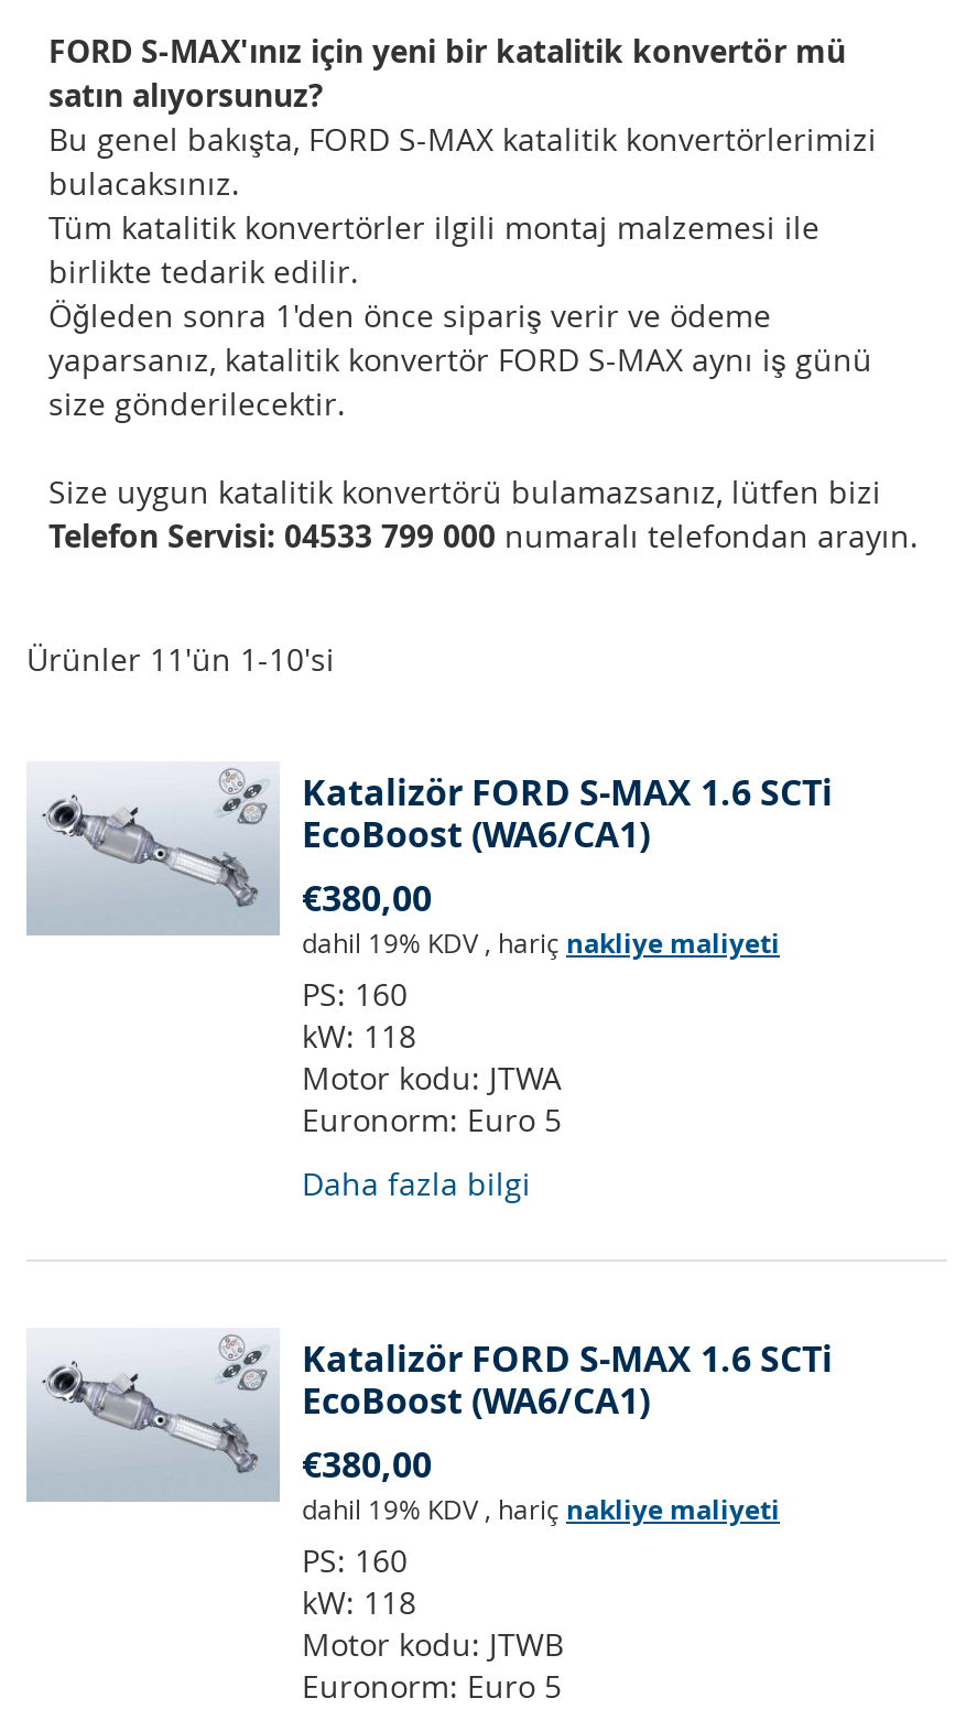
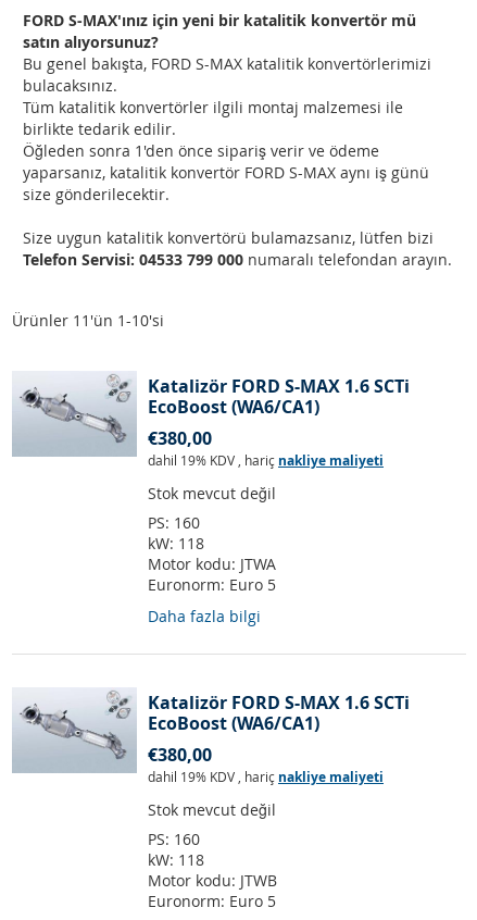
none -> [148,483,276,504] Stok mevcut değil
none -> [148,800,276,820] Stok mevcut değil

